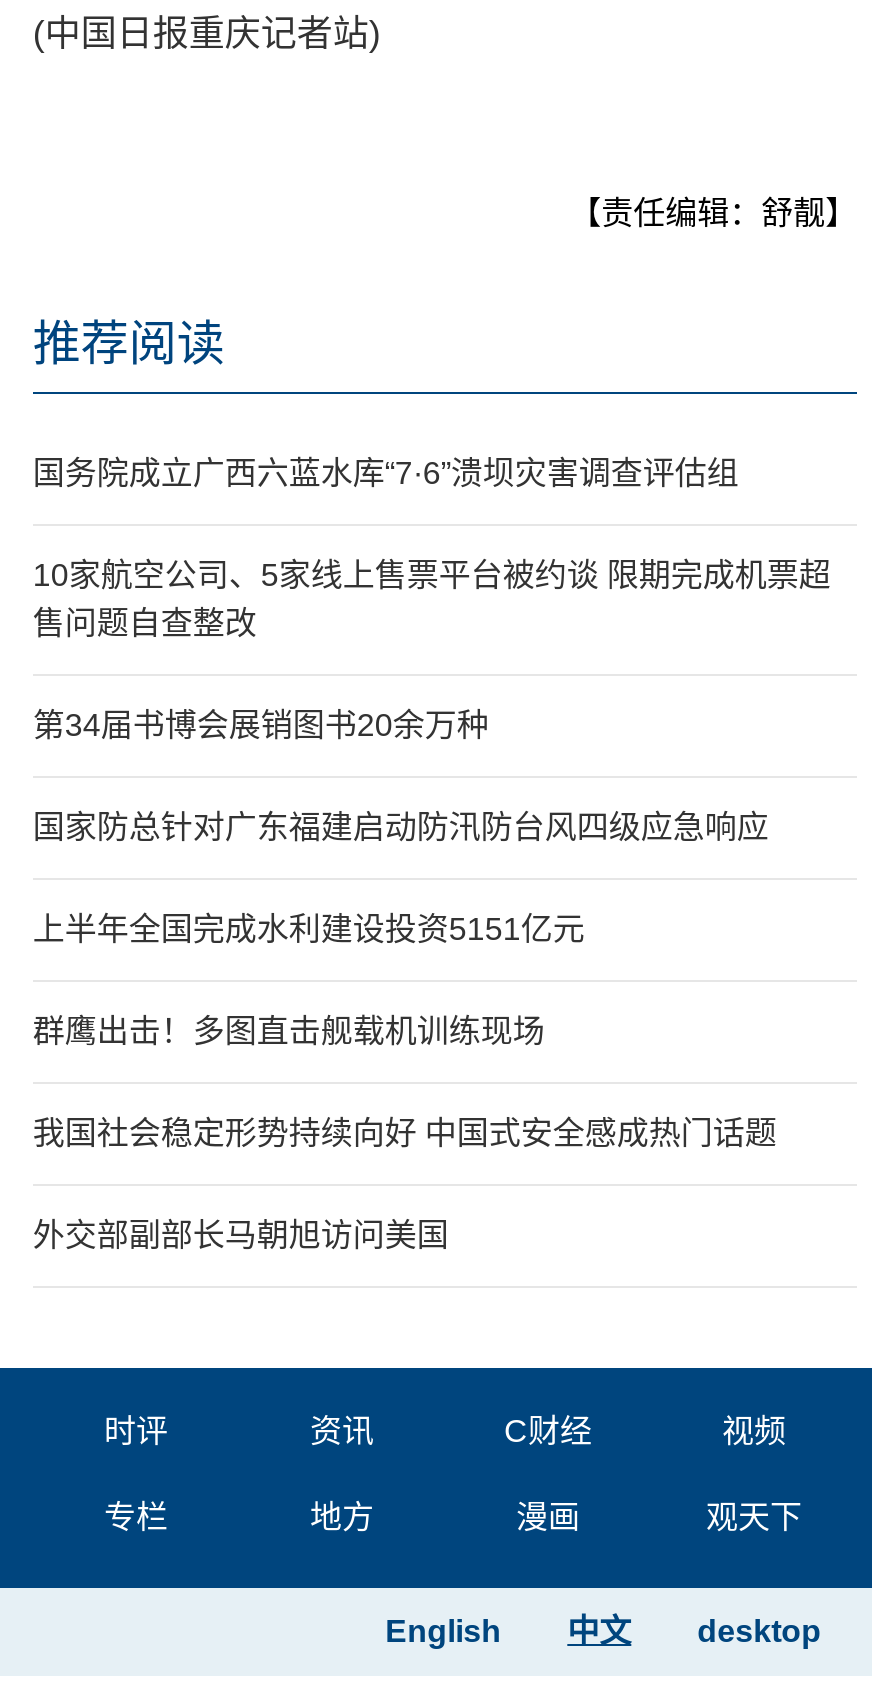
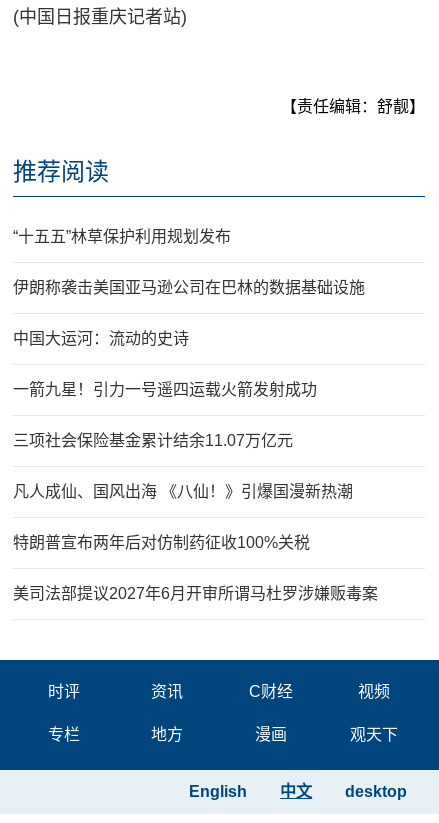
[33,456,739,490] 国务院成立广西六蓝水库“7·6”溃坝灾害调查评估组 -> [13,228,231,245] “十五五”林草保护利用规划发布
[33,558,831,640] 10家航空公司、5家线上售票平台被约谈 限期完成机票超 | 售问题自查整改 -> [13,279,365,296] 伊朗称袭击美国亚马逊公司在巴林的数据基础设施
[33,708,489,742] 第34届书博会展销图书20余万种 -> [13,330,189,347] 中国大运河：流动的史诗
[33,810,769,844] 国家防总针对广东福建启动防汛防台风四级应急响应 -> [13,381,317,398] 一箭九星！引力一号遥四运载火箭发射成功
[33,912,585,946] 上半年全国完成水利建设投资5151亿元 -> [13,432,293,449] 三项社会保险基金累计结余11.07万亿元
[33,1014,545,1048] 群鹰出击！多图直击舰载机训练现场 -> [13,483,353,500] 凡人成仙、国风出海 《八仙！》引爆国漫新热潮
[33,1116,777,1150] 我国社会稳定形势持续向好 中国式安全感成热门话题 -> [13,534,310,551] 特朗普宣布两年后对仿制药征收100%关税
[33,1218,449,1252] 外交部副部长马朝旭访问美国 -> [13,585,378,602] 美司法部提议2027年6月开审所谓马杜罗涉嫌贩毒案

